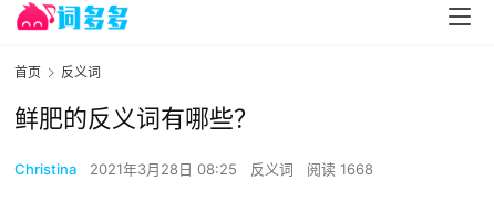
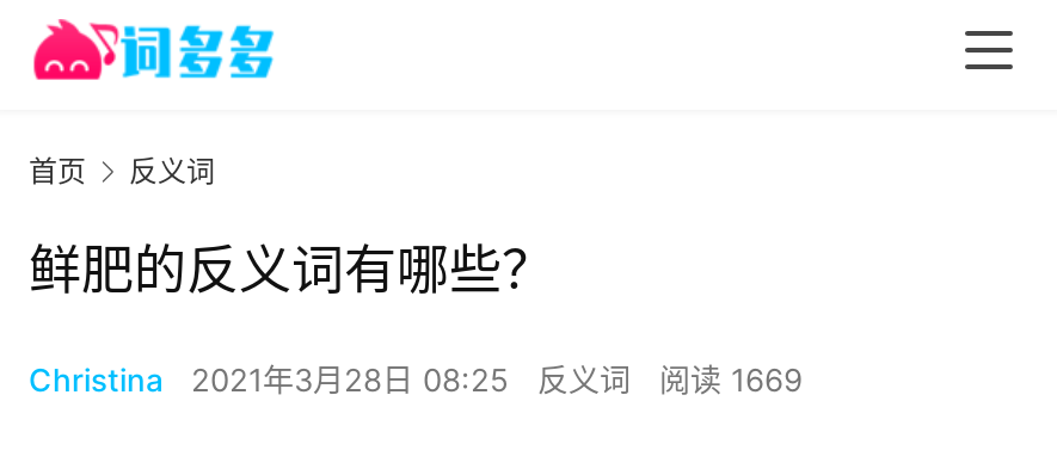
[14,160,373,178] Christina 2021年3月28日 08:25 反义词 阅读 1668 -> [29,361,803,399] Christina 2021年3月28日 08:25 反义词 阅读 1669

